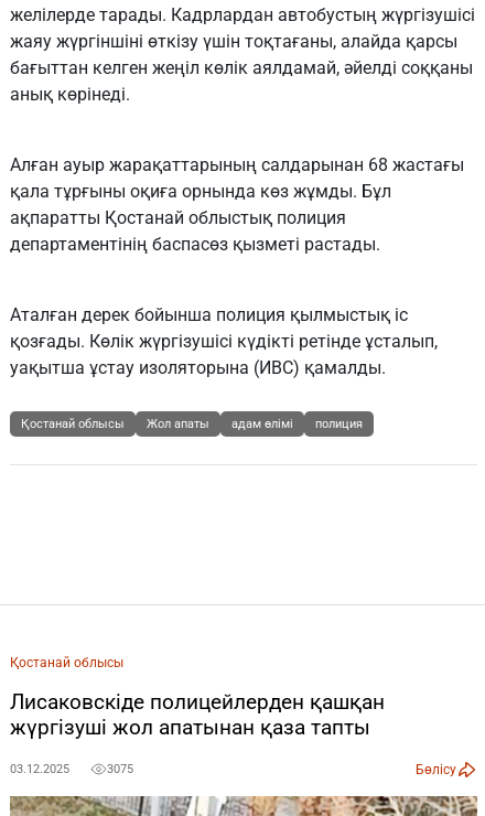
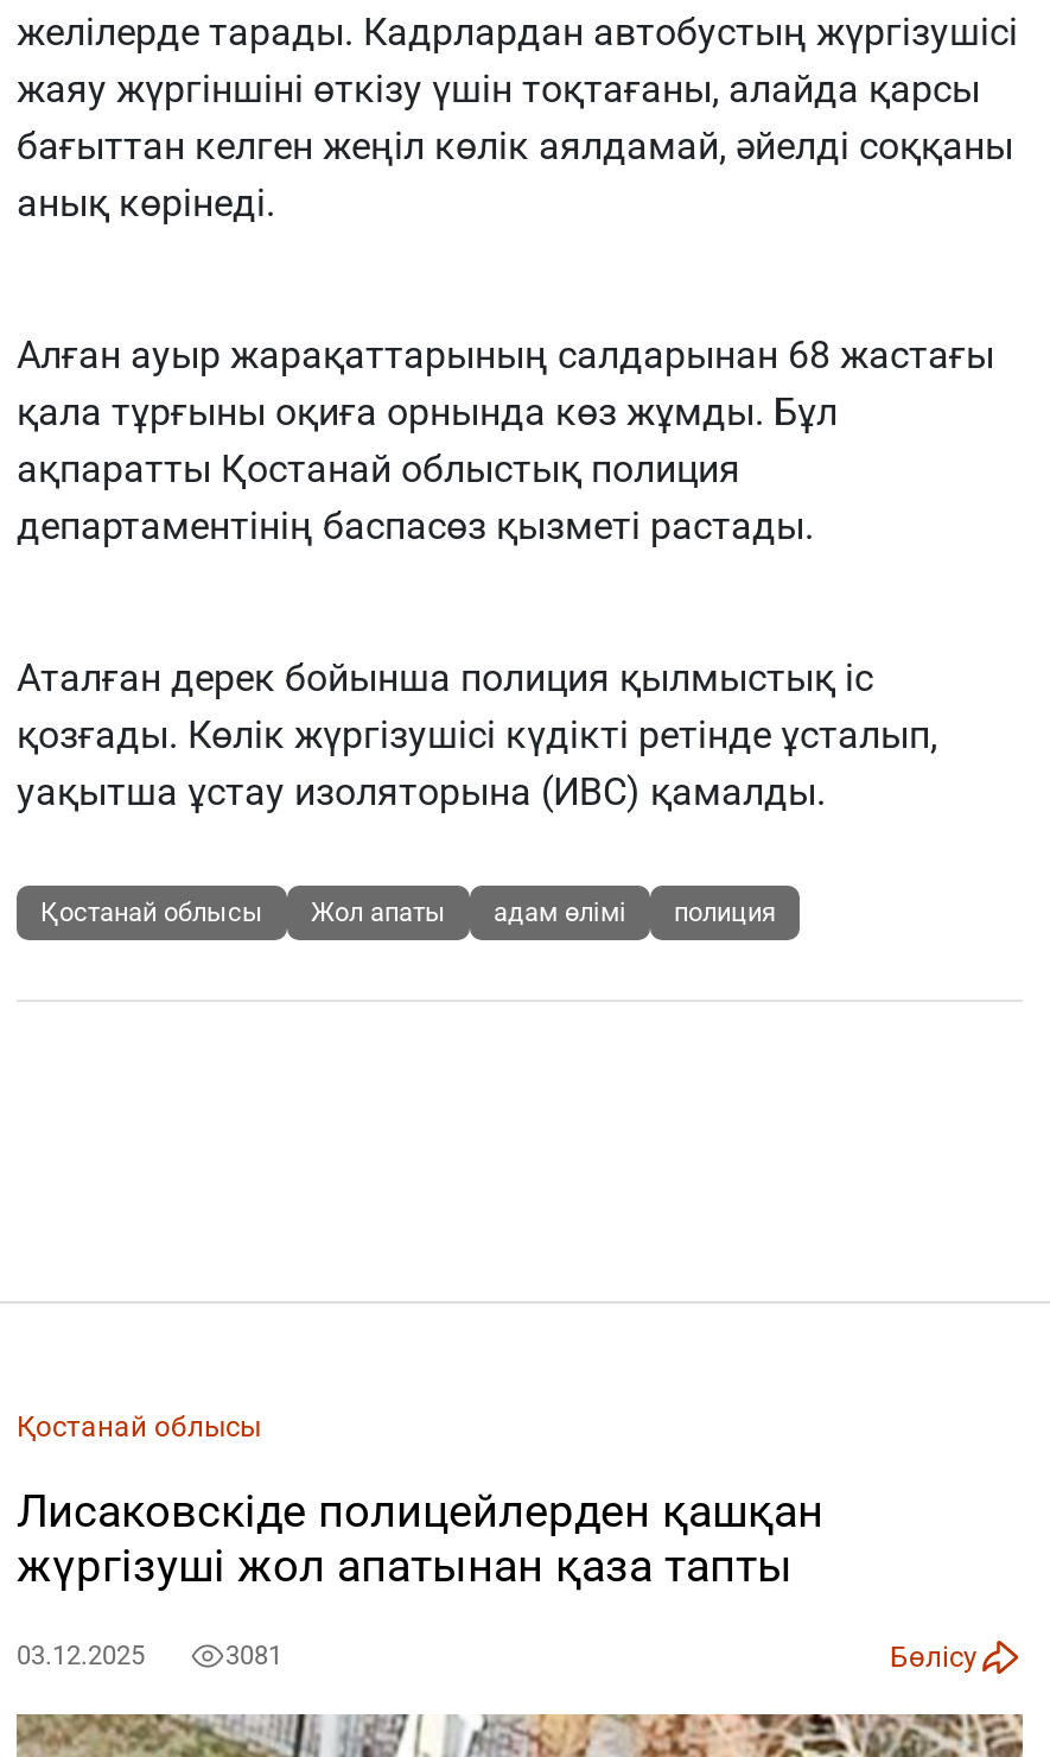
[107,762,133,776] 3075 -> [225,1641,282,1672] 3081

